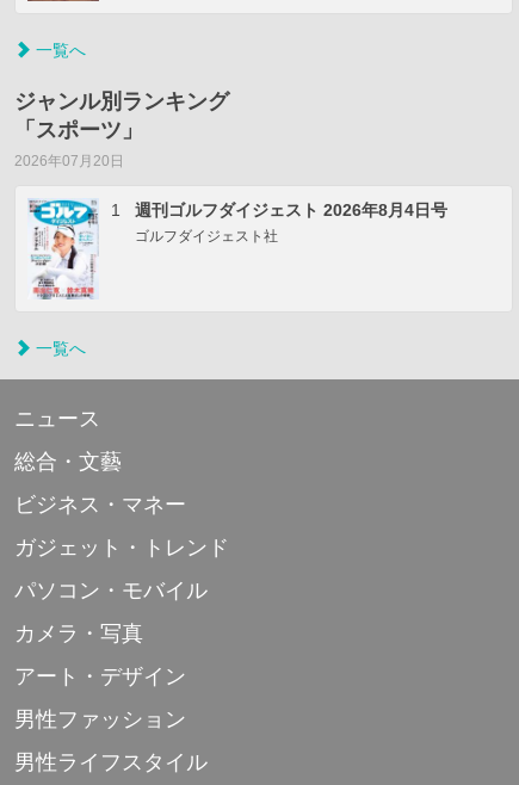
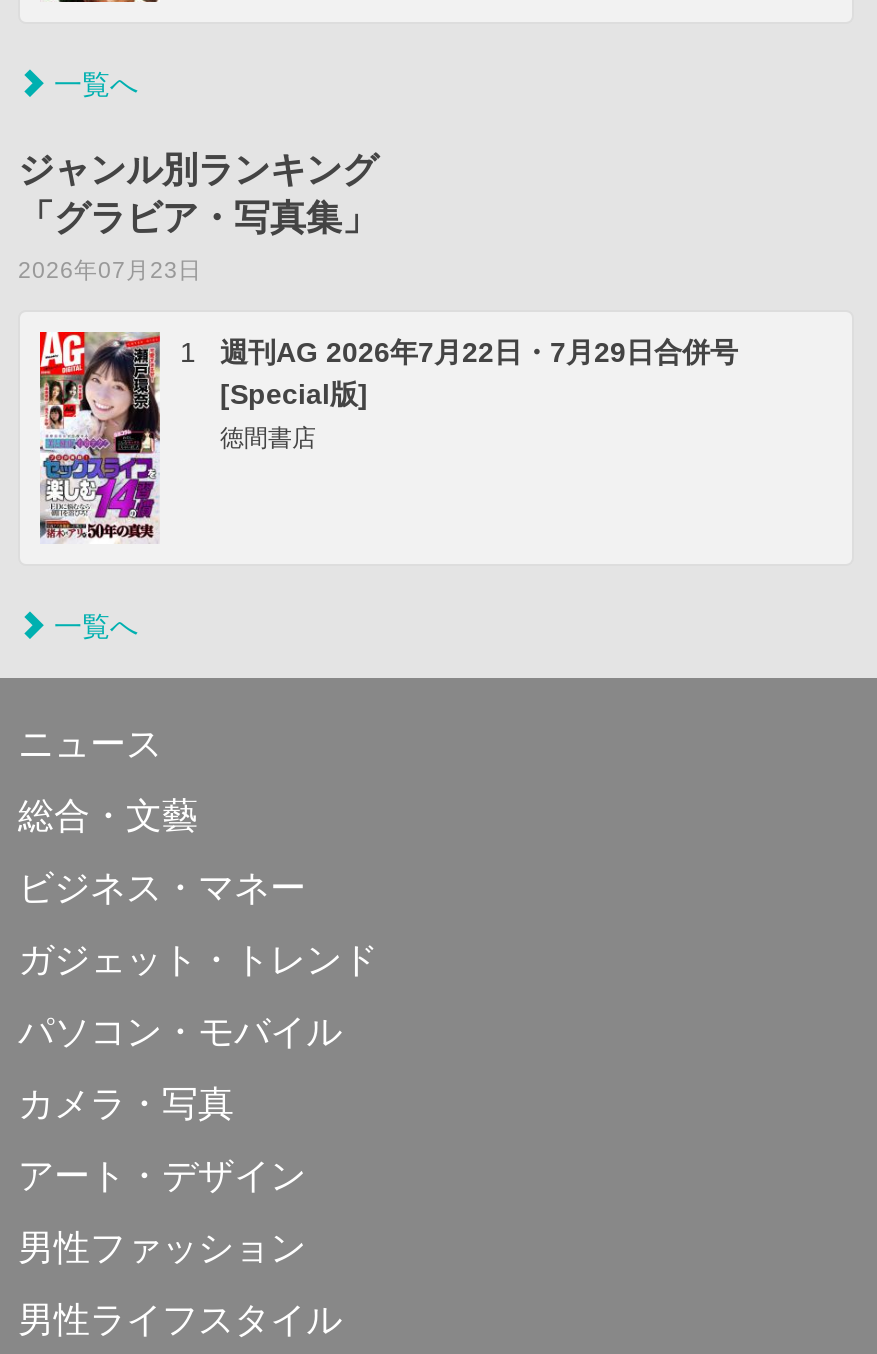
[14,119,143,169] 「スポーツ」 | 2026年07月20日 -> [18,199,378,283] 「グラビア・写真集」 | 2026年07月23日
[26,197,447,301] [image] | 週刊ゴルフダイジェスト 2026年8月4日号 | ゴルフダイジェスト社 -> [38,330,738,544] [image] | 週刊AG 2026年7月22日・7月29日合併号 | [Special版] | 徳間書店

